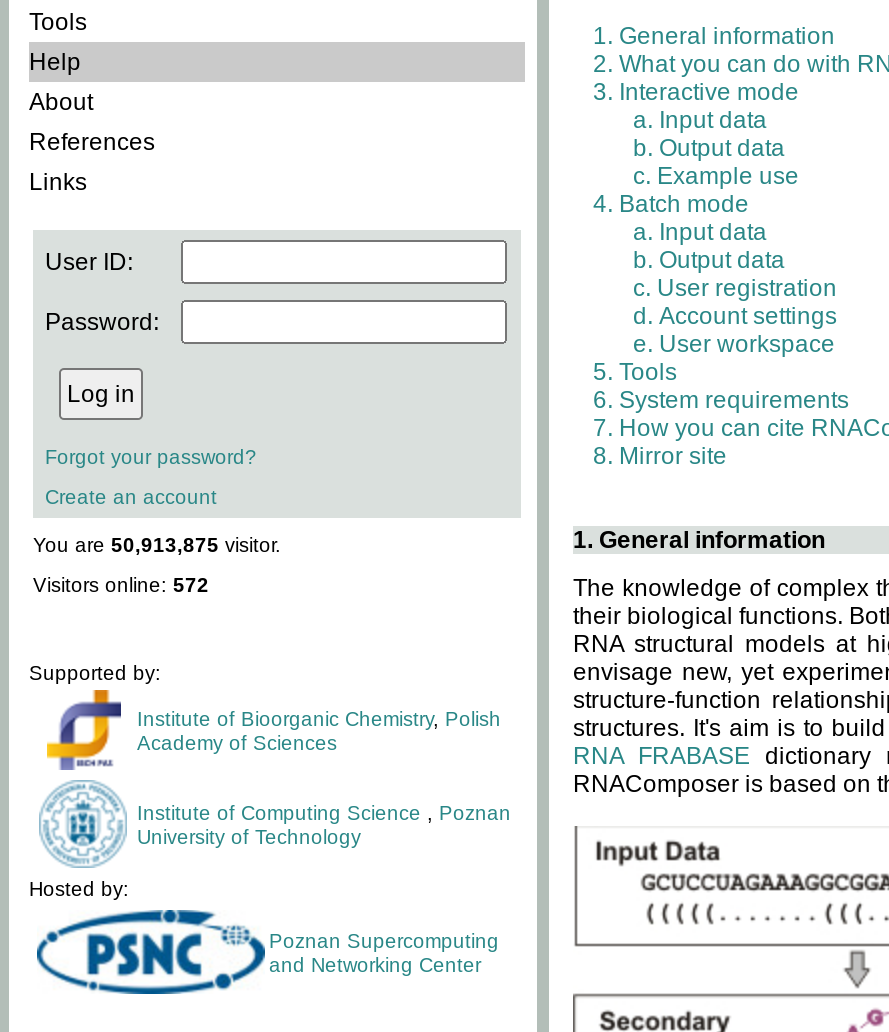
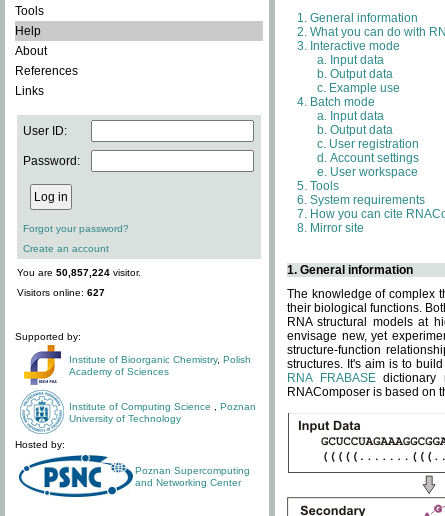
[33,534,281,556] You are 50,913,875 visitor. -> [17,267,141,278] You are 50,857,224 visitor.
[33,574,209,596] Visitors online: 572 -> [17,287,105,298] Visitors online: 627

